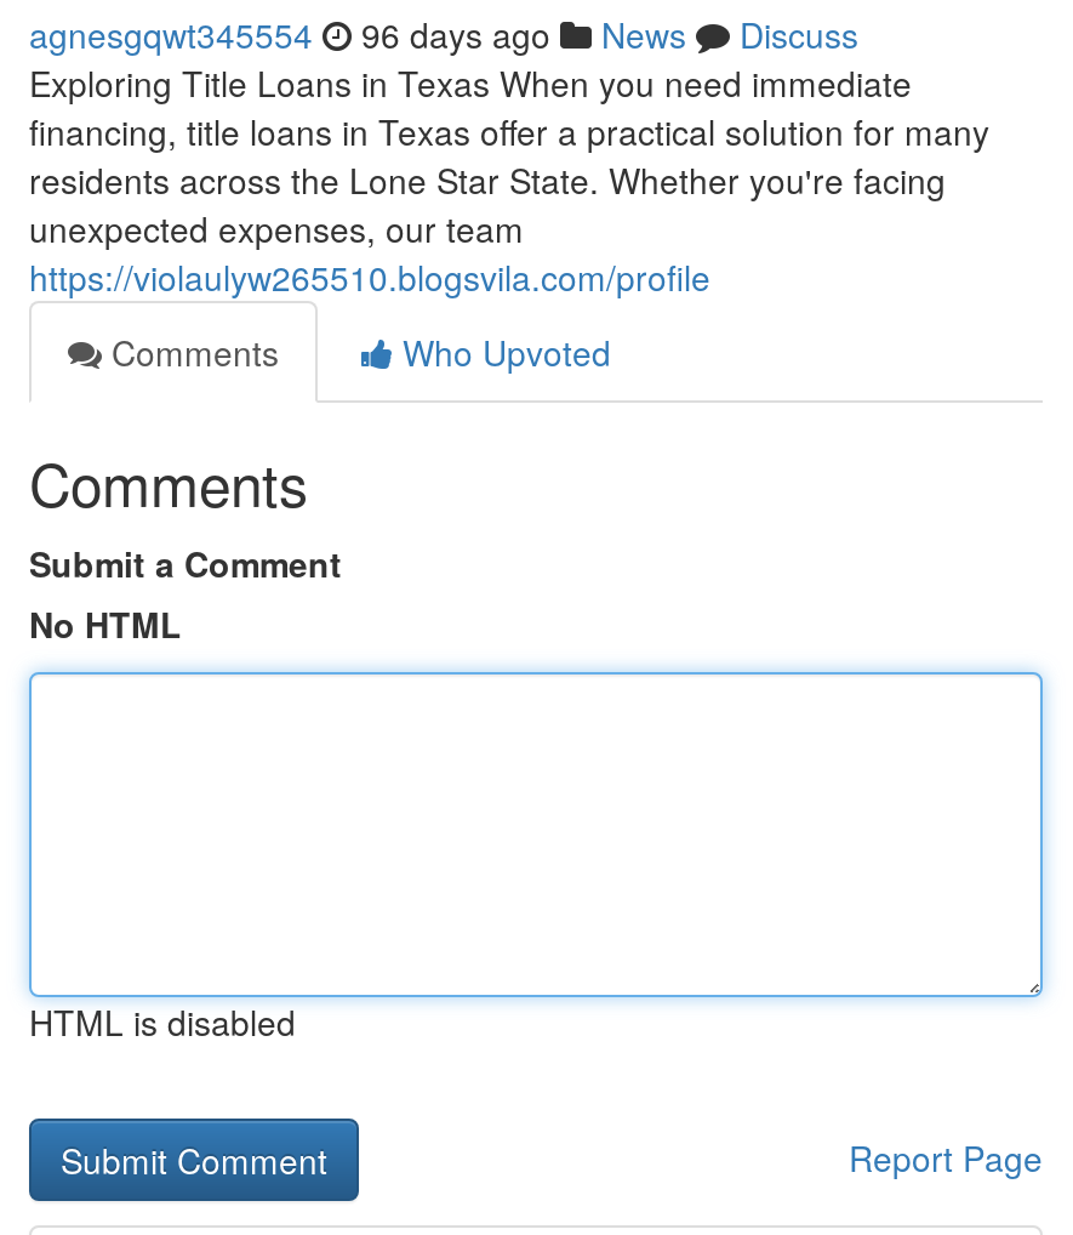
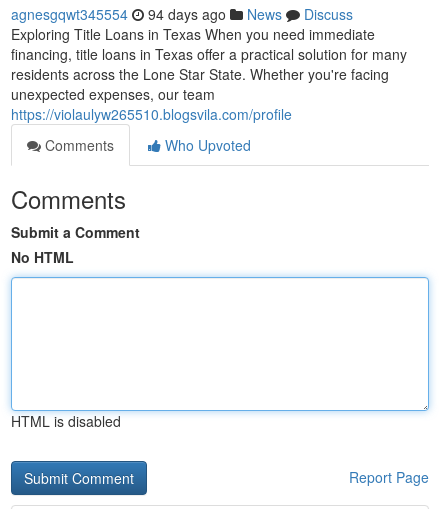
[29,10,858,58] agnesgqwt345554 96 days ago News Discuss -> [11,4,353,24] agnesgqwt345554 94 days ago News Discuss

